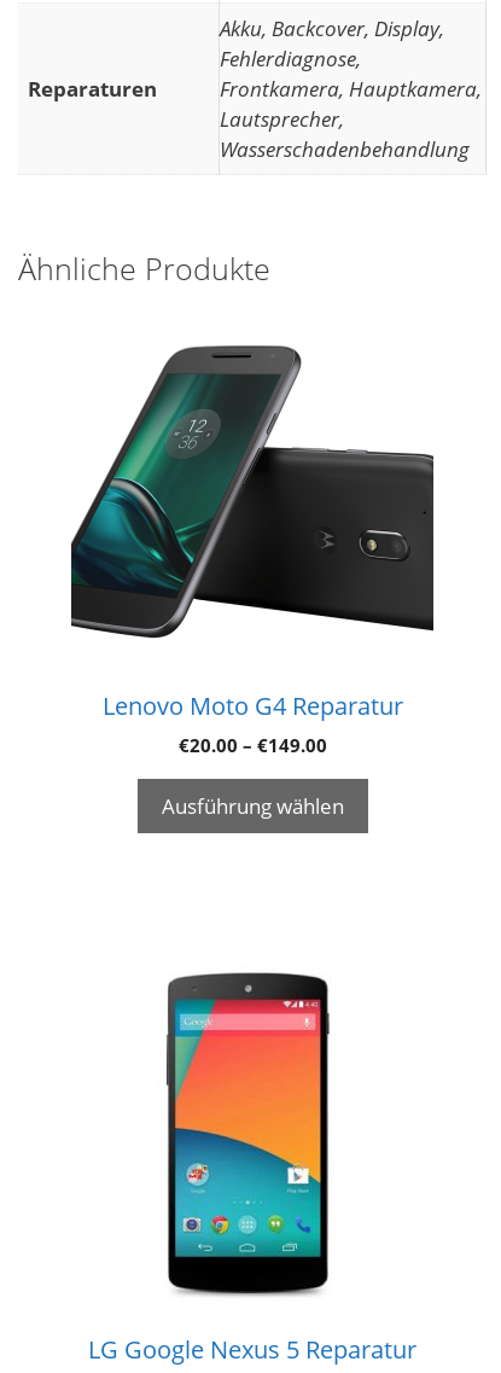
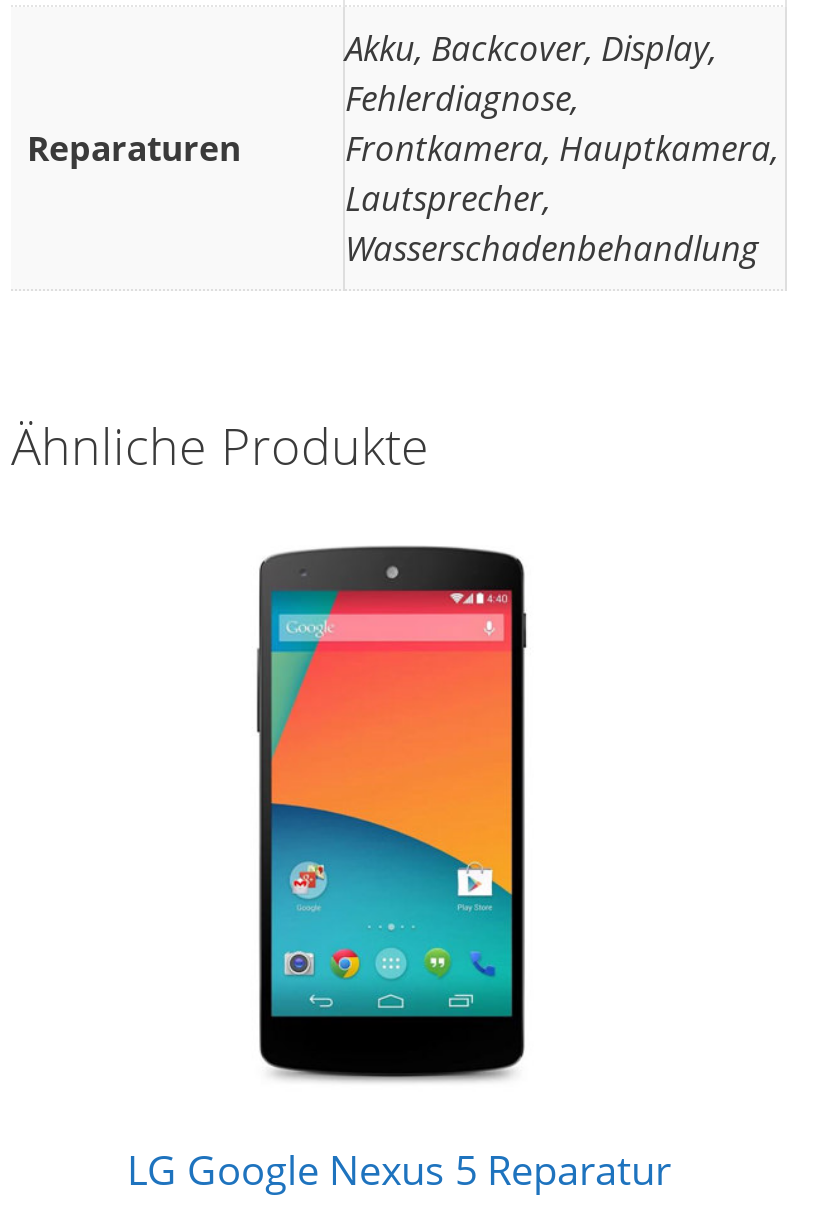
[70,344,435,639] [image] -> none
[102,689,403,819] Lenovo Moto G4 Reparatur | €20.00 – €149.00 | Ausführung wählen -> none

